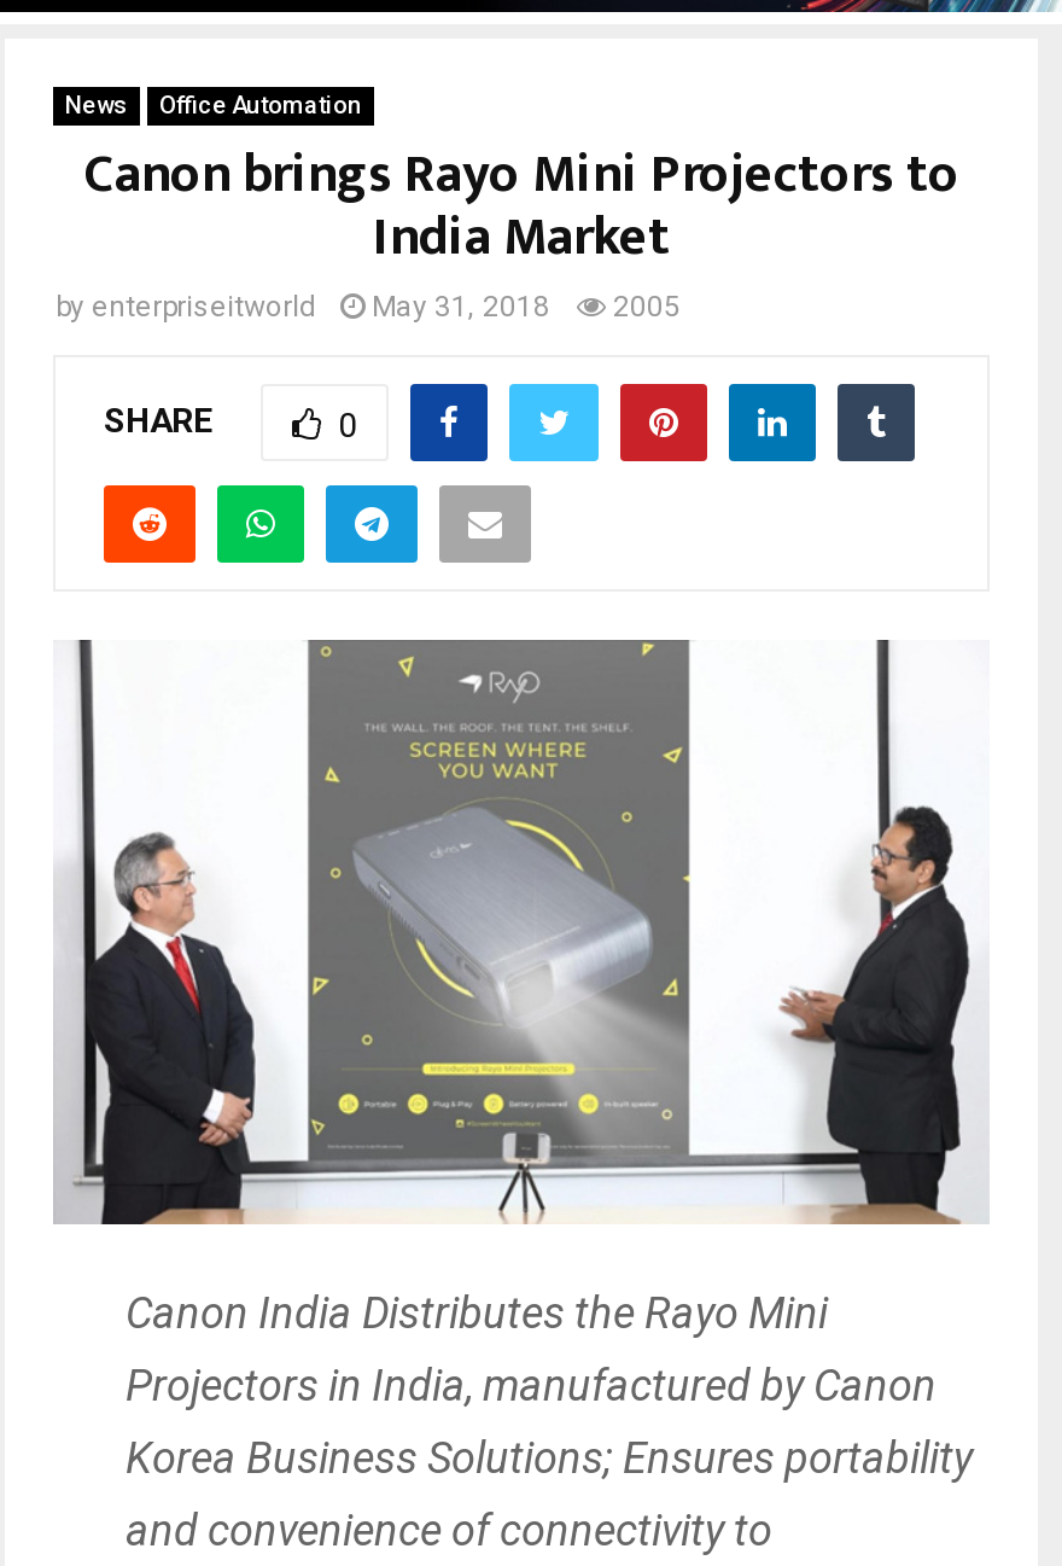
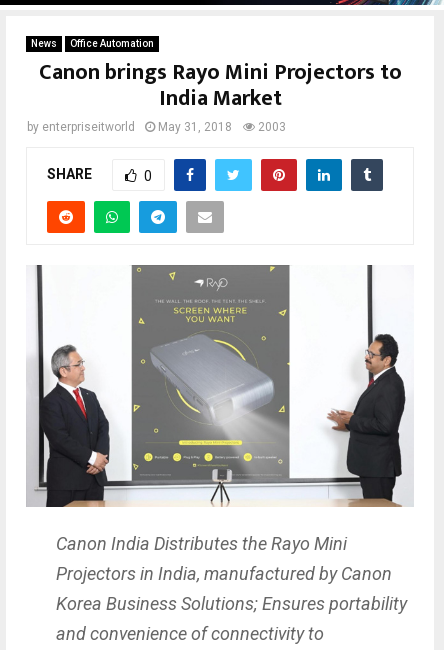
[56,290,681,324] by enterpriseitworld May 31, 2018 2005 -> [27,120,286,134] by enterpriseitworld May 31, 2018 2003

